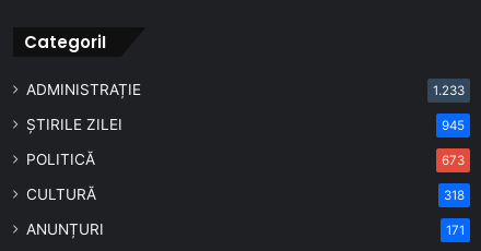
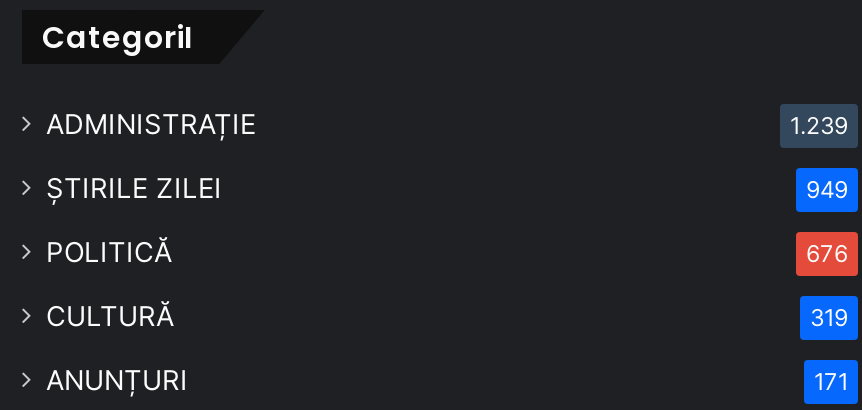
[433,83,465,98] 1.233 -> [790,111,848,139] 1.239
[442,117,465,133] 945 -> [806,175,848,203] 949
[442,152,465,168] 673 -> [806,239,848,267] 676
[444,187,465,203] 318 -> [810,303,848,331] 319

